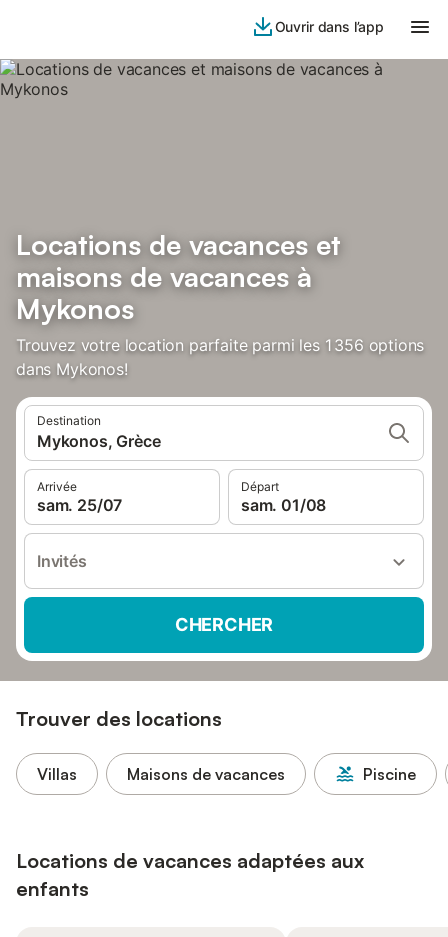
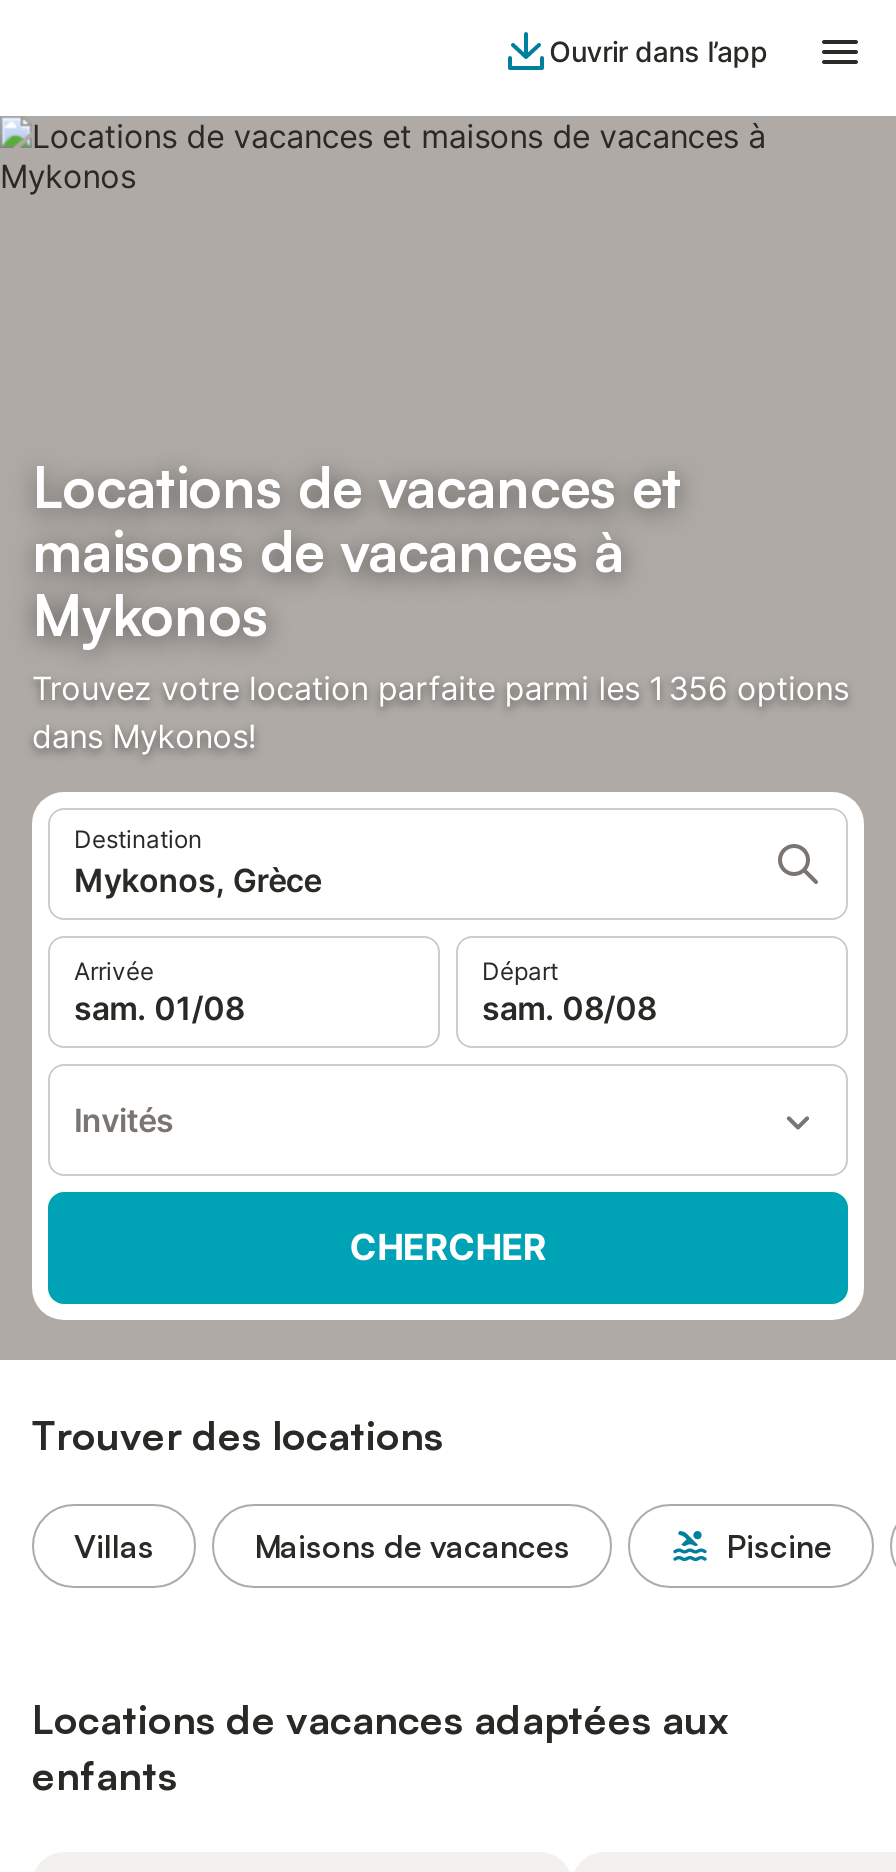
[37,495,122,515] sam. 25/07 -> [74,988,244,1028] sam. 01/08
[241,495,326,515] sam. 01/08 -> [482,988,656,1028] sam. 08/08

